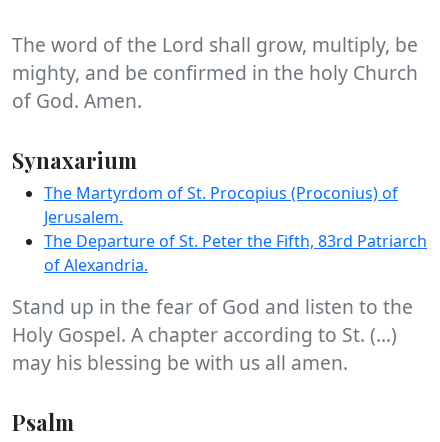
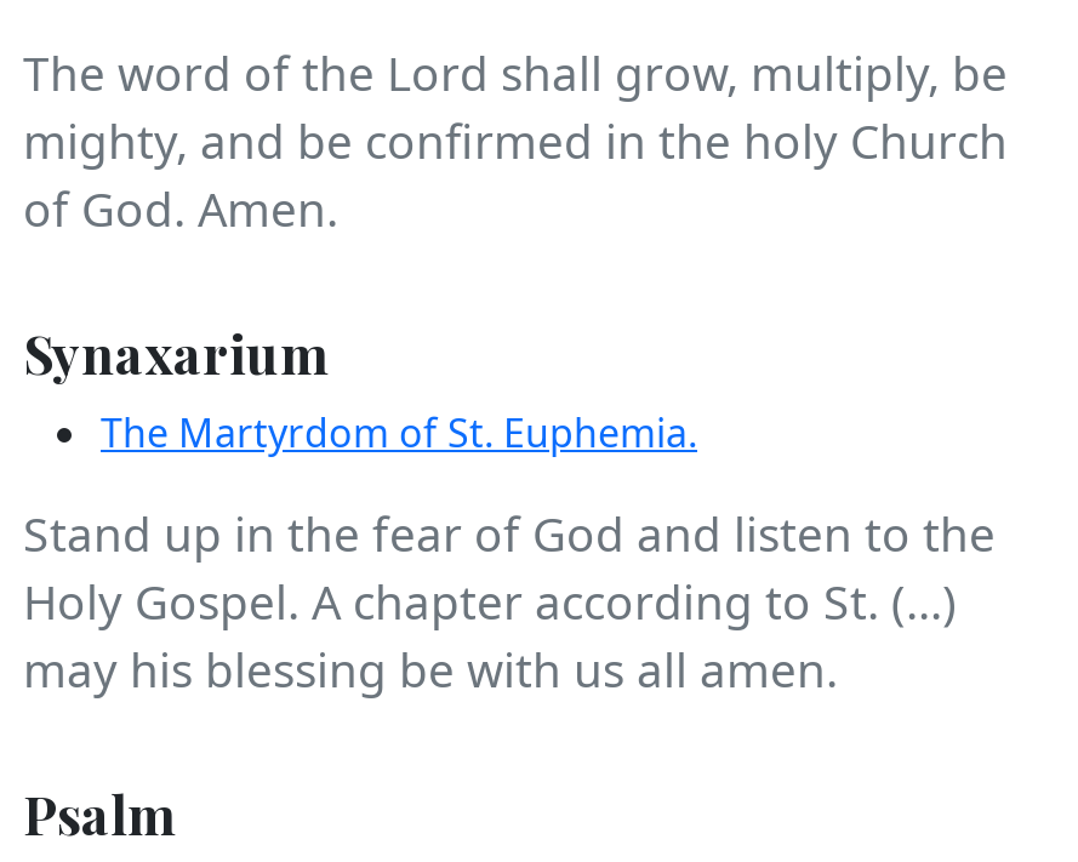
[44,182,427,276] The Martyrdom of St. Procopius (Proconius) of | Jerusalem. | The Departure of St. Peter the Fifth, 83rd Patriarch | of Alexandria. -> [101,406,697,459] The Martyrdom of St. Euphemia.

